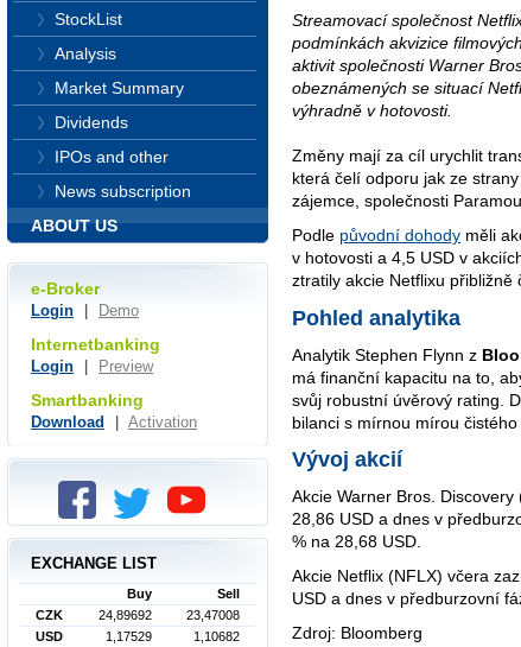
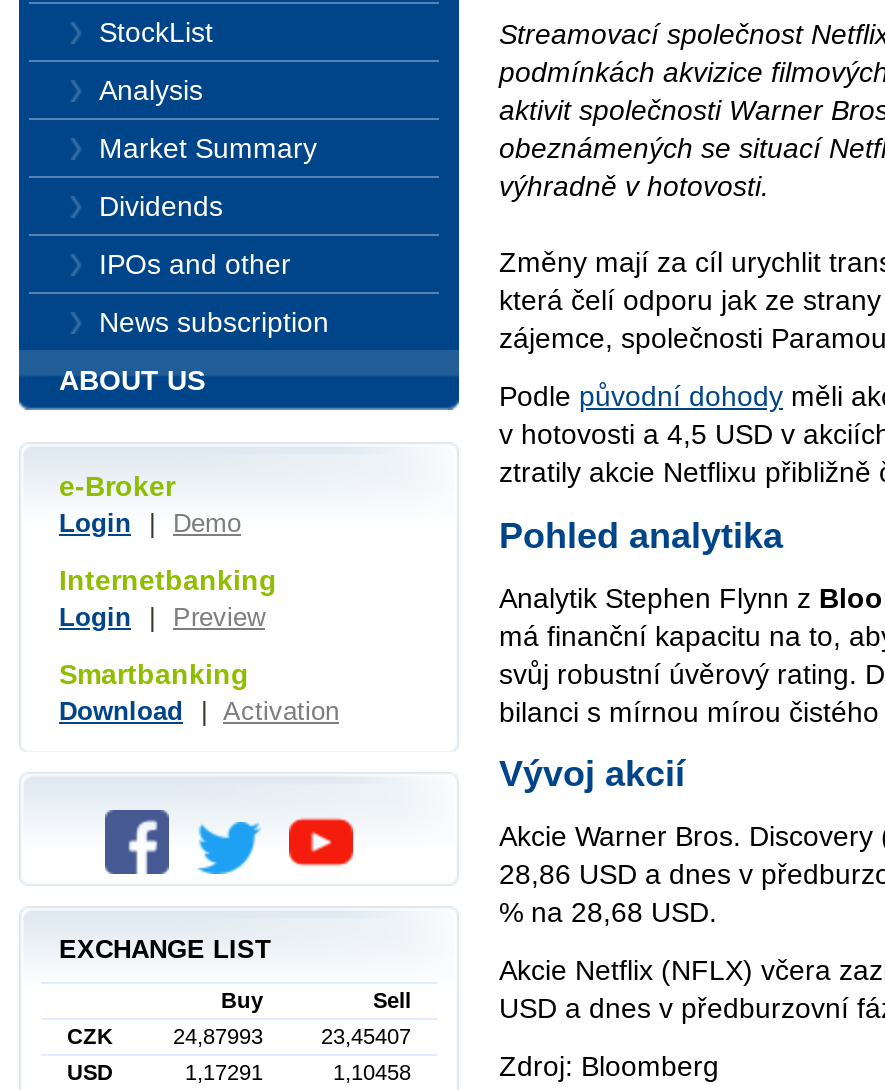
[99,607,152,621] 24,89692 -> [173,1023,263,1047] 24,87993
[186,607,240,621] 23,47008 -> [321,1023,411,1047] 23,45407
[106,629,152,643] 1,17529 -> [185,1059,263,1083] 1,17291
[193,629,240,643] 1,10682 -> [333,1059,411,1083] 1,10458

